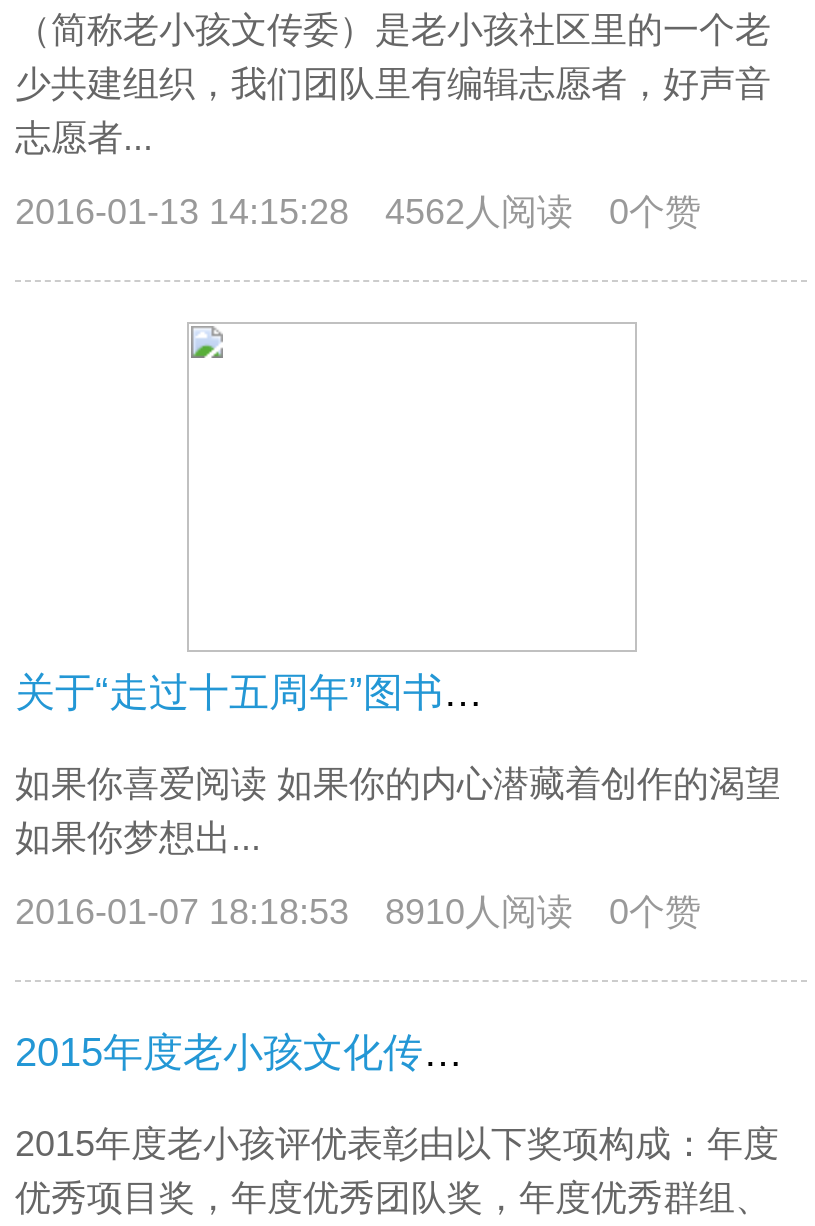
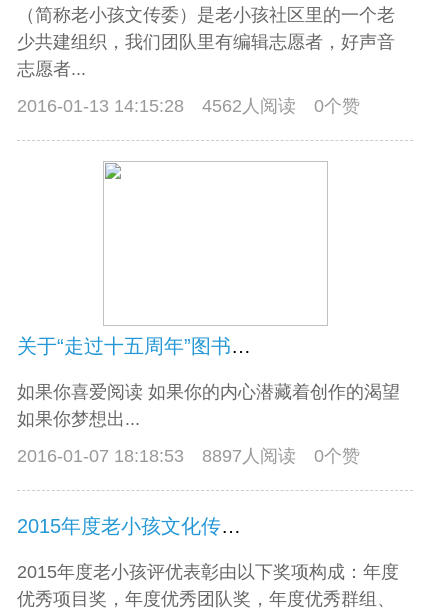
[15,892,701,932] 2016-01-07 18:18:53 8910人阅读 0个赞 -> [17,446,360,466] 2016-01-07 18:18:53 8897人阅读 0个赞

